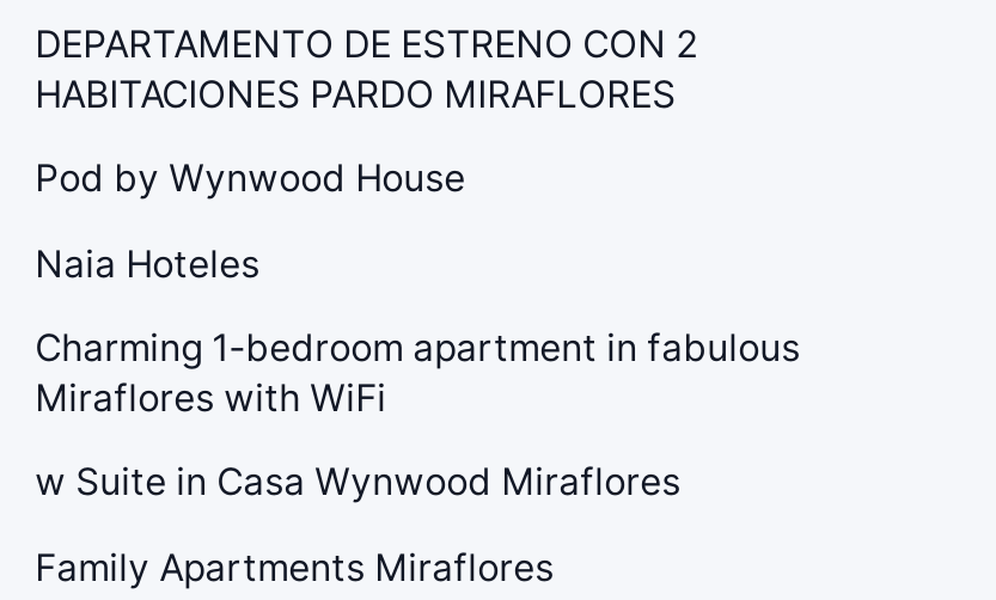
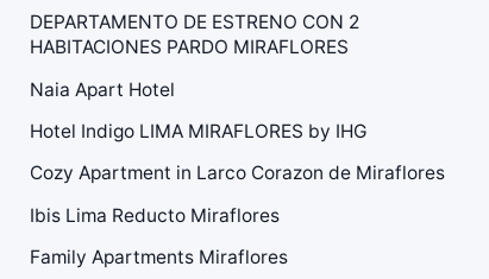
[35,156,466,201] Pod by Wynwood House -> [29,78,175,100] Naia Apart Hotel
[35,240,260,286] Naia Hoteles -> [29,120,367,142] Hotel Indigo LIMA MIRAFLORES by IHG
[35,325,800,420] Charming 1-bedroom apartment in fabulous | Miraflores with WiFi -> [29,162,445,184] Cozy Apartment in Larco Corazon de Miraflores
[35,459,681,505] w Suite in Casa Wynwood Miraflores -> [29,204,279,226] Ibis Lima Reducto Miraflores

